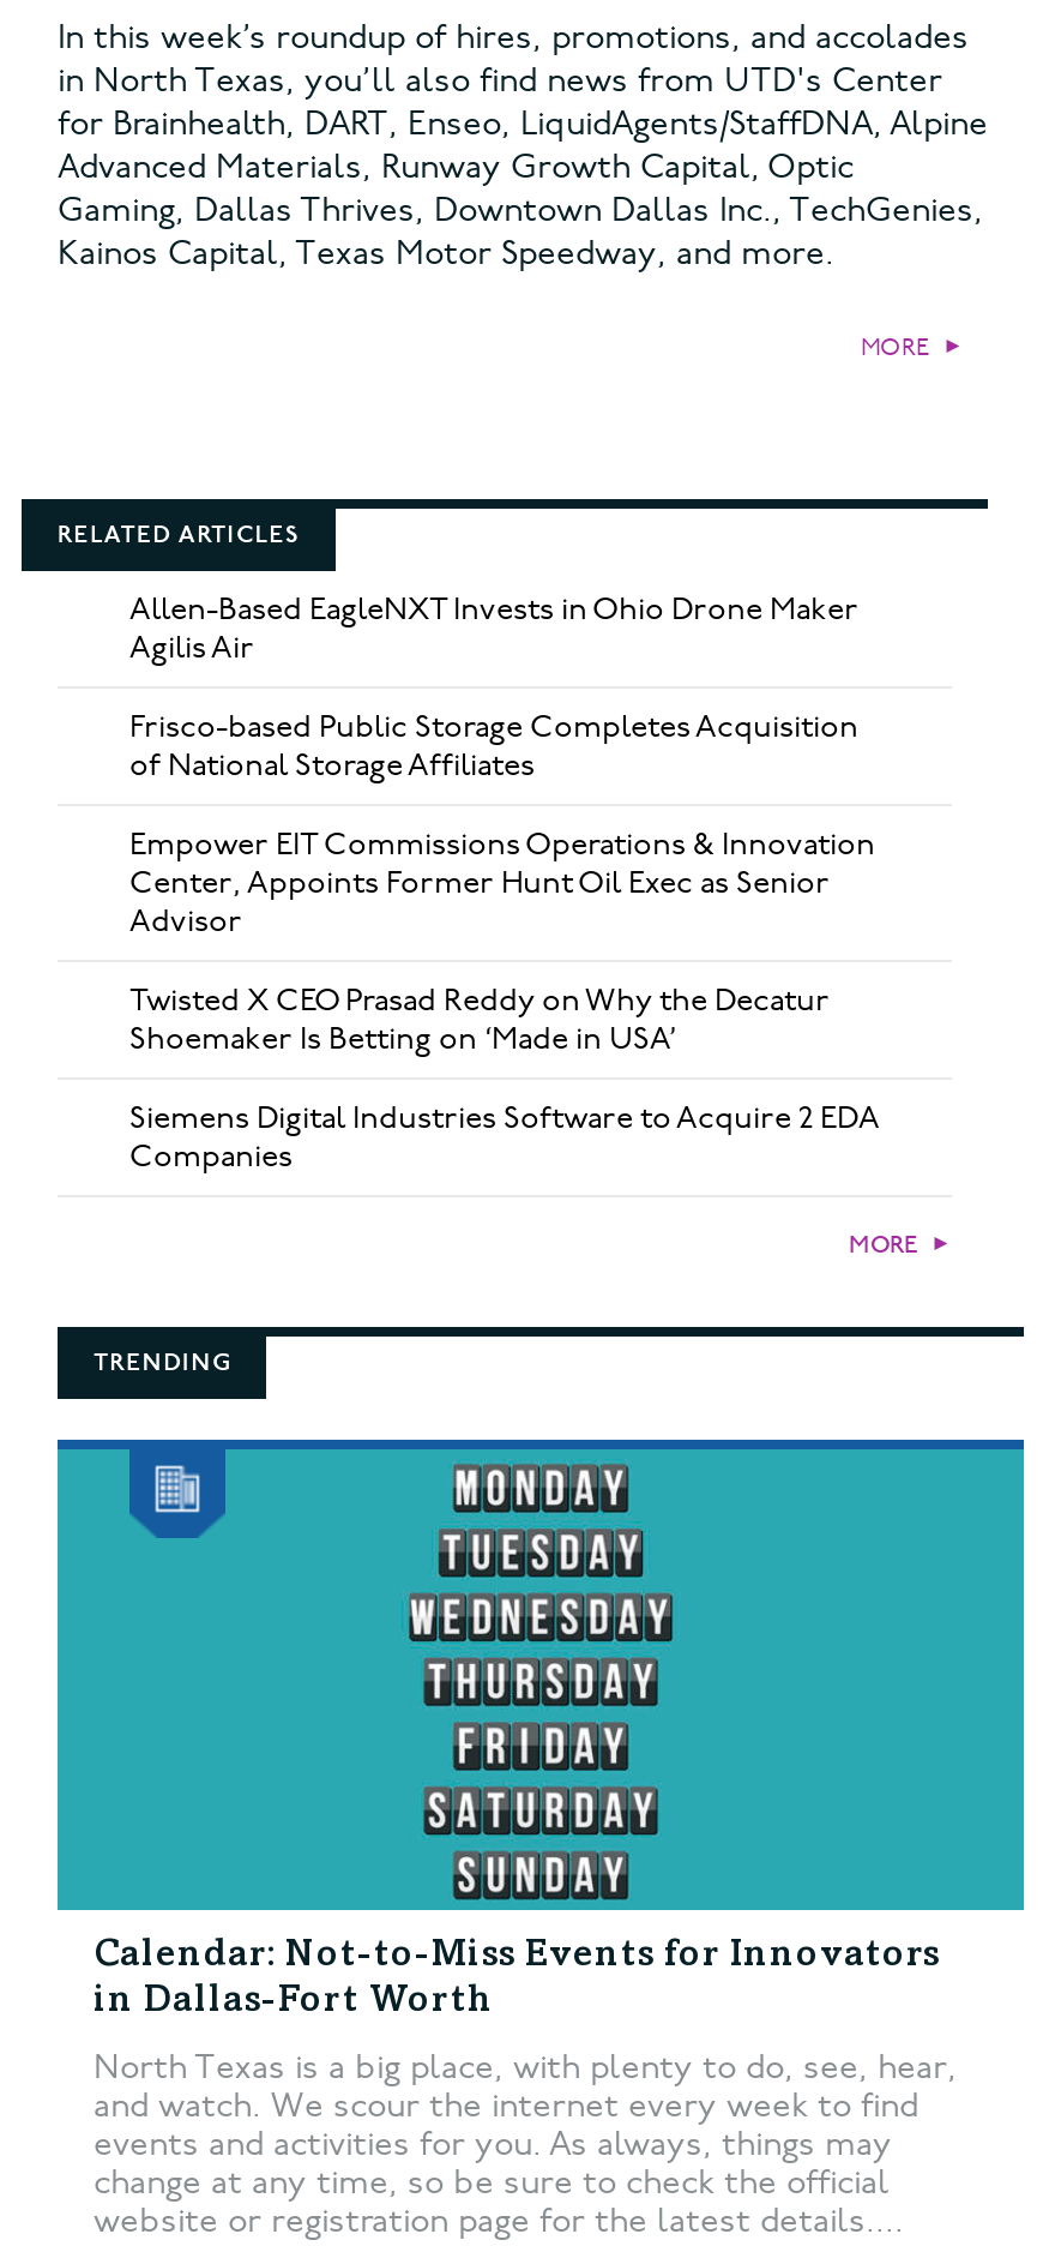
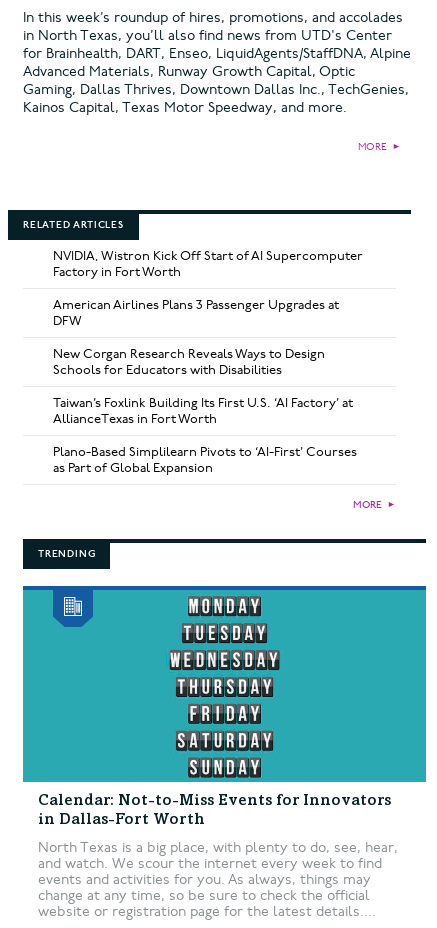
[129,590,858,667] Allen-Based EagleNXT Invests in Ohio Drone Maker | Agilis Air -> [53,248,363,280] NVIDIA, Wistron Kick Off Start of AI Supercomputer | Factory in Fort Worth
[129,707,858,784] Frisco-based Public Storage Completes Acquisition | of National Storage Affiliates -> [53,297,339,329] American Airlines Plans 3 Passenger Upgrades at | DFW
[129,825,875,940] Empower EIT Commissions Operations & Innovation | Center, Appoints Former Hunt Oil Exec as Senior | Advisor -> [53,346,325,378] New Corgan Research Reveals Ways to Design | Schools for Educators with Disabilities
[129,981,830,1058] Twisted X CEO Prasad Reddy on Why the Decatur | Shoemaker Is Betting on ‘Made in USA’ -> [53,395,353,427] Taiwan’s Foxlink Building Its First U.S. ‘AI Factory’ at | AllianceTexas in Fort Worth
[129,1099,880,1175] Siemens Digital Industries Software to Acquire 2 EDA | Companies -> [53,444,357,476] Plano-Based Simplilearn Pivots to ‘AI-First’ Courses | as Part of Global Expansion

